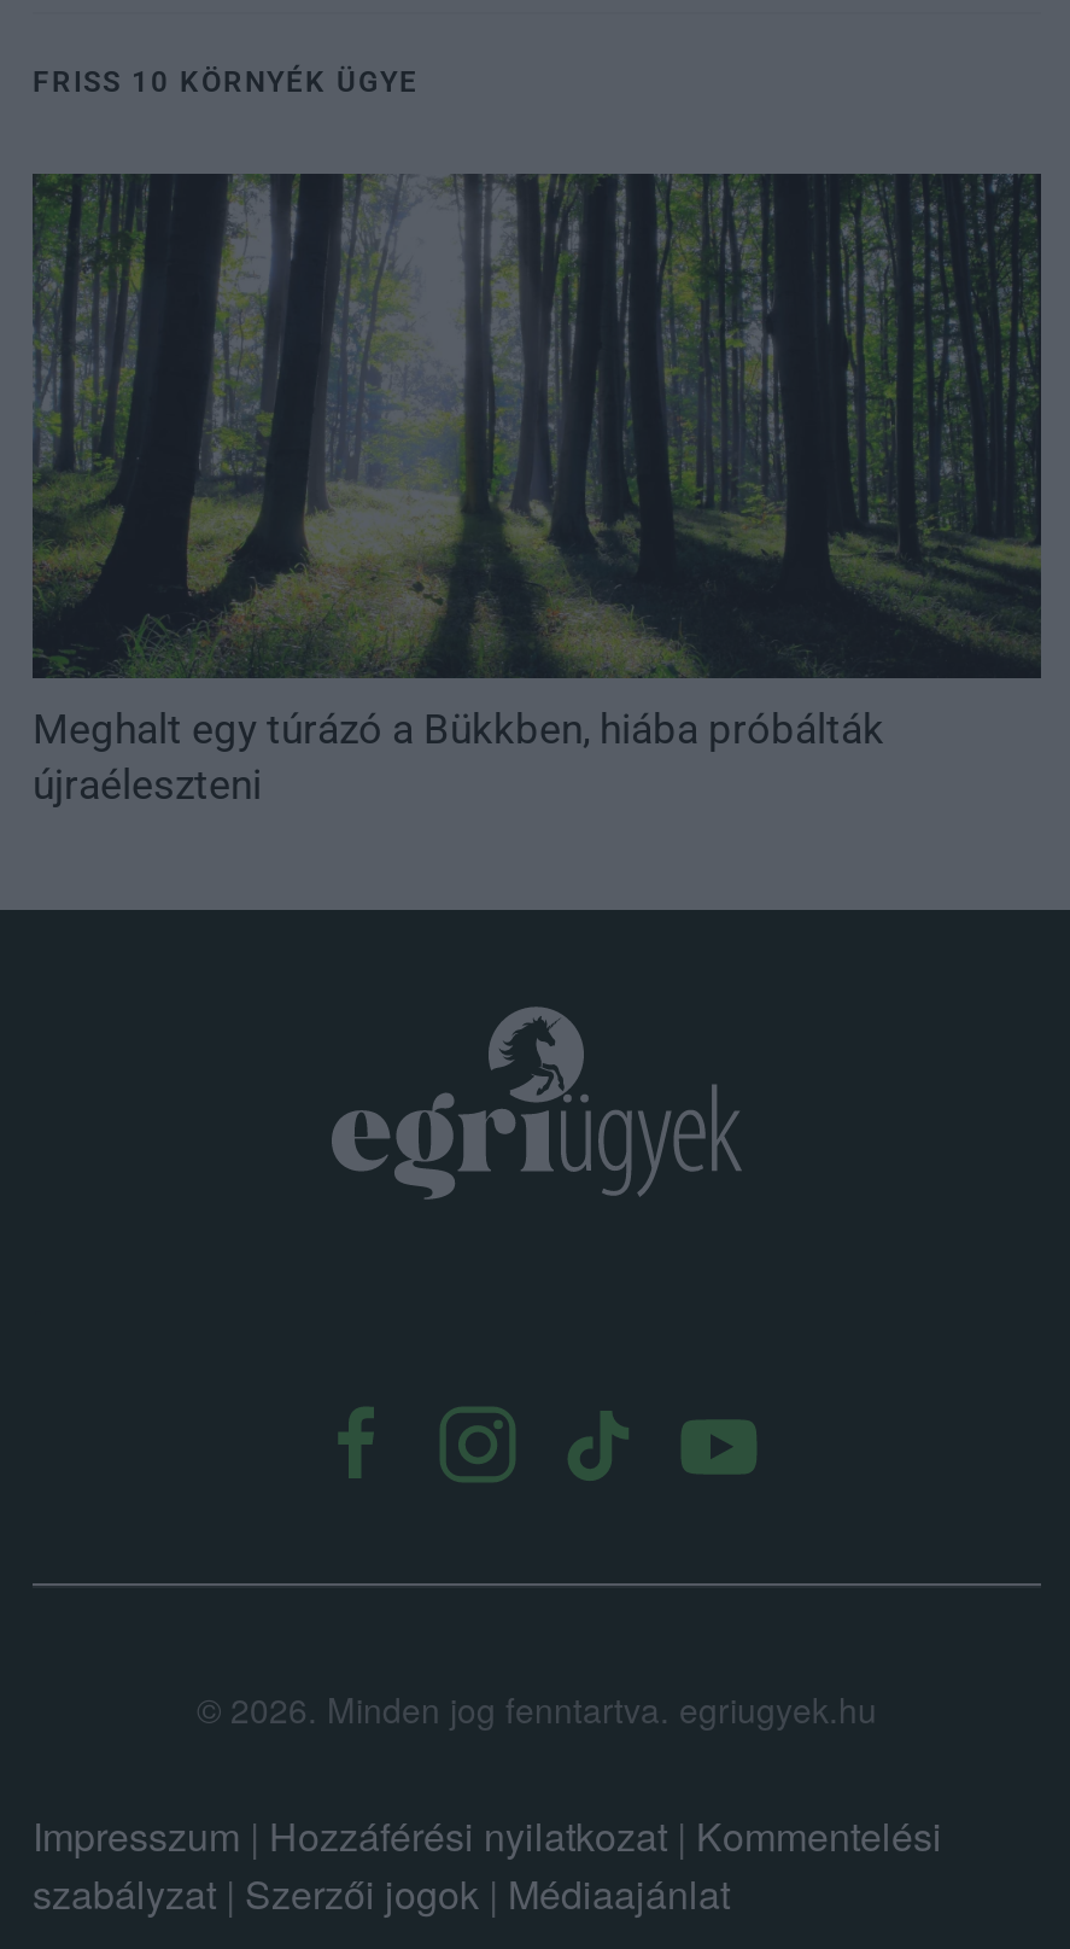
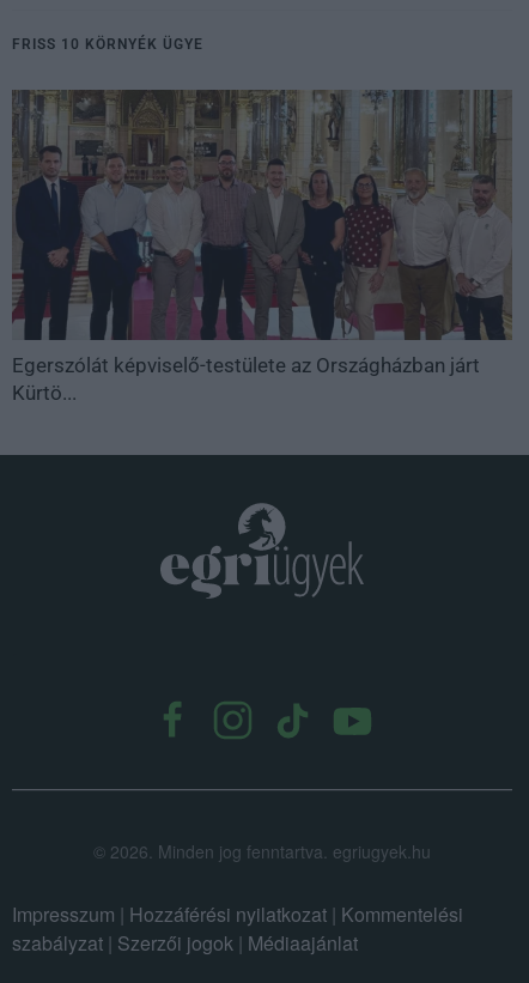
[30,170,1043,809] [image] | Meghalt egy túrázó a Bükkben, hiába próbálták | újraéleszteni -> [12,89,512,404] [image] | Egerszólát képviselő-testülete az Országházban járt | Kürtö...

